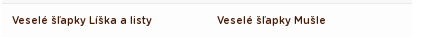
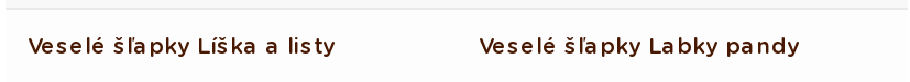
[217,14,326,26] Veselé šľapky Mušle -> [479,31,800,58] Veselé šľapky Labky pandy

